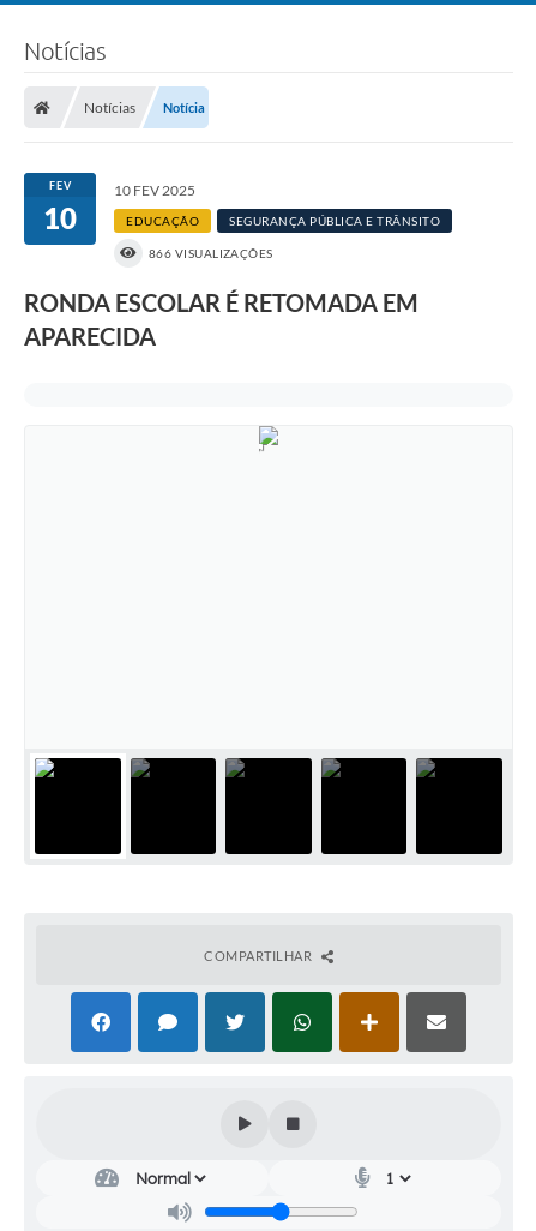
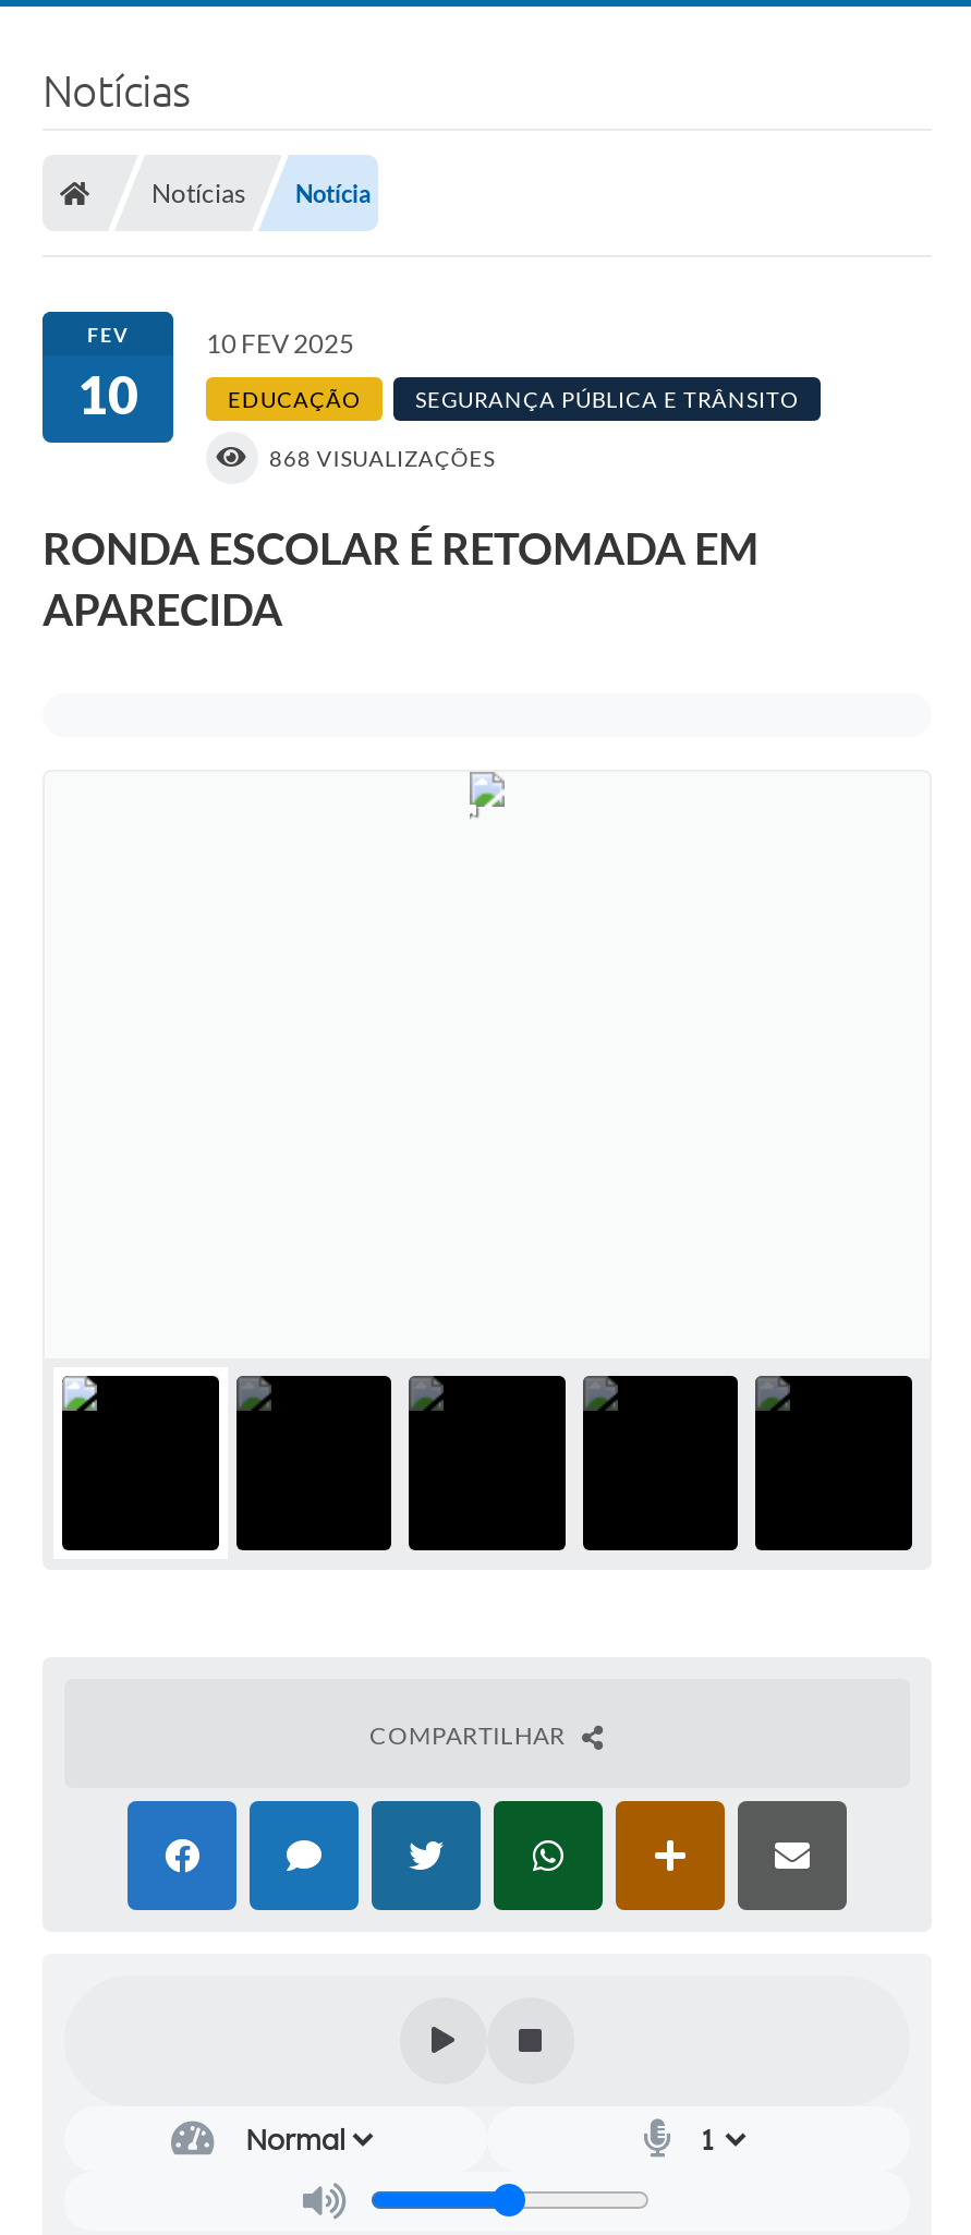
[149,246,273,261] 866 VISUALIZAÇÕES -> [269,445,495,471] 868 VISUALIZAÇÕES

